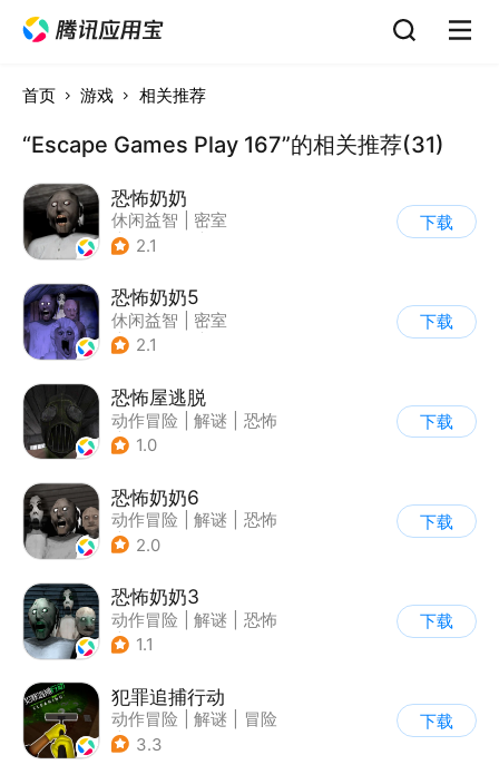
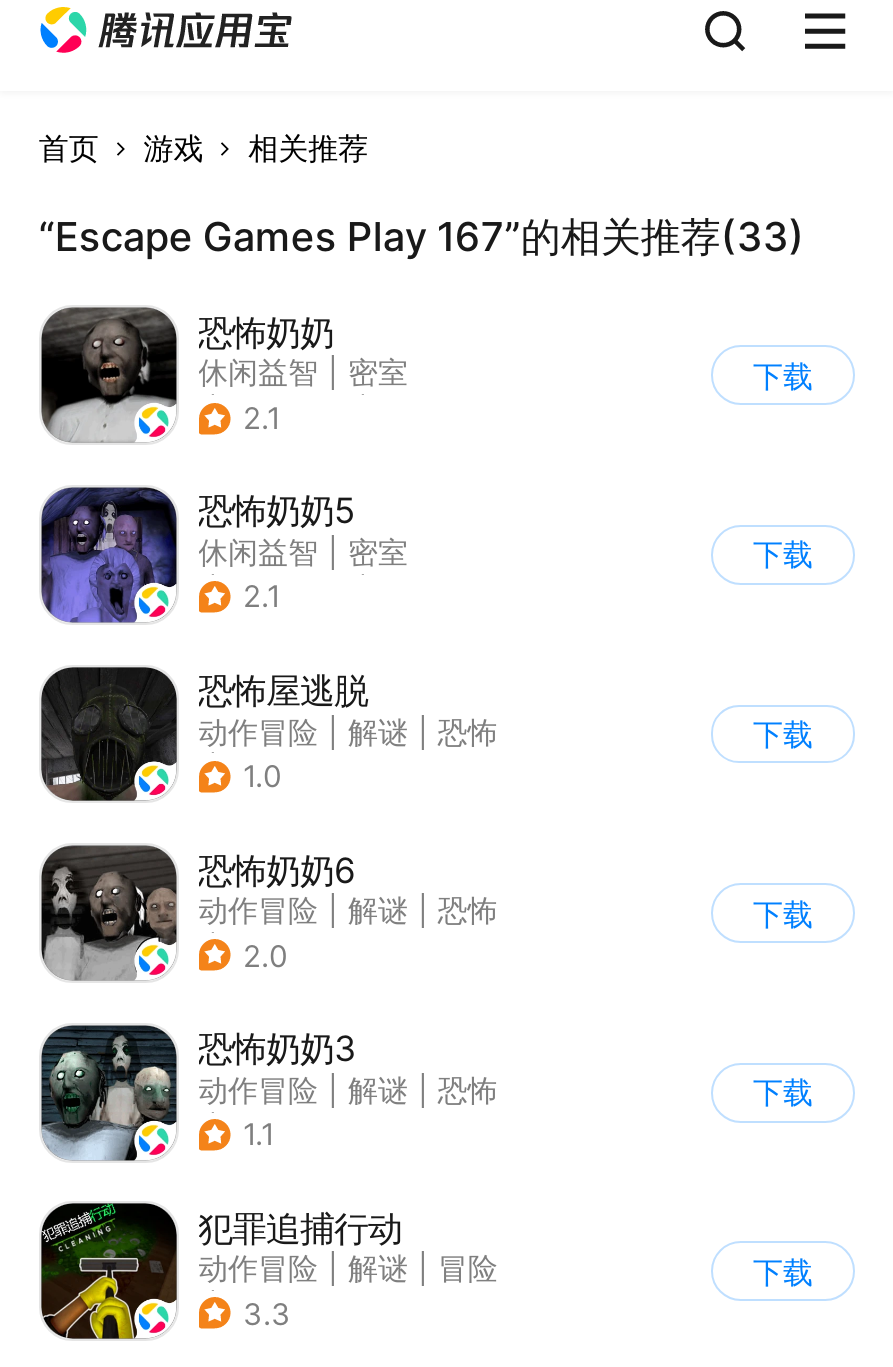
[22,131,444,158] “Escape Games Play 167”的相关推荐(31) -> [39,212,805,260] “Escape Games Play 167”的相关推荐(33)

